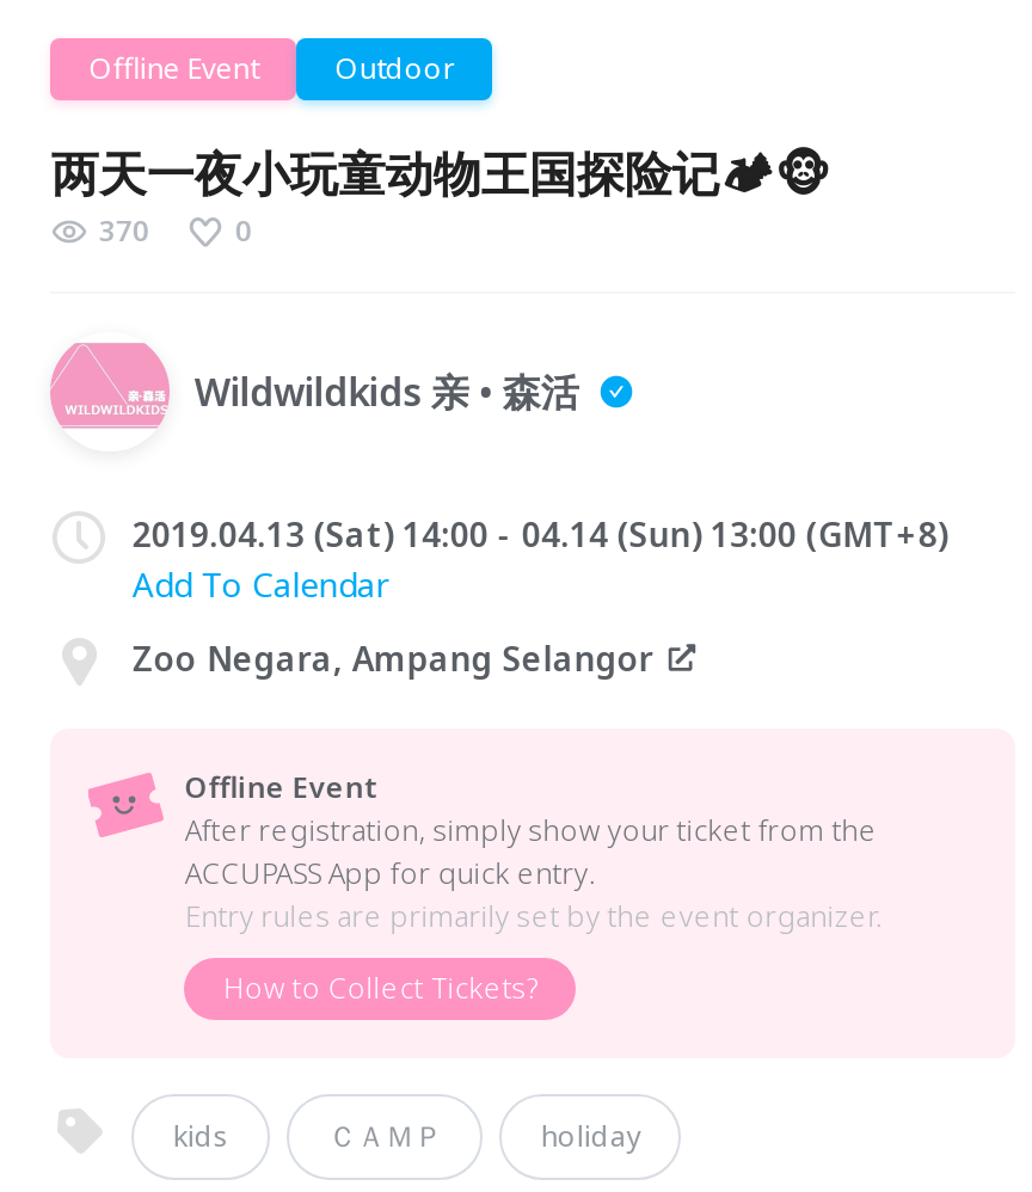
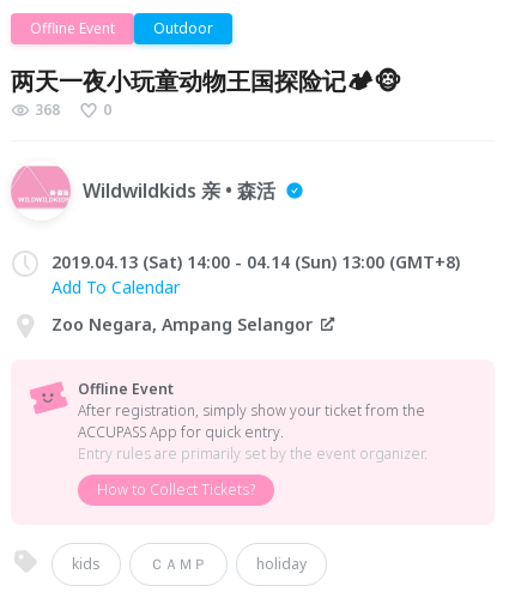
[99,210,149,251] 370 -> [35,99,60,120] 368

